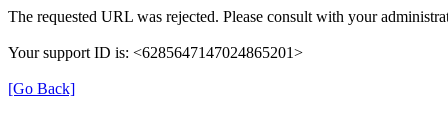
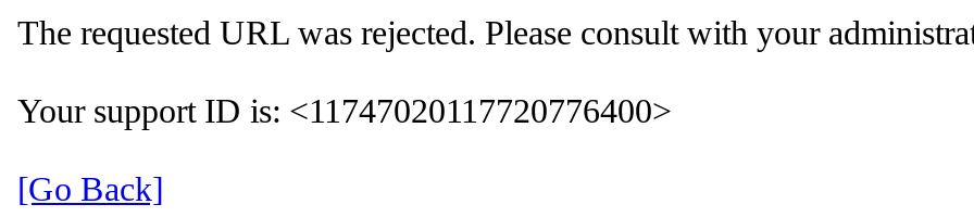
[8,44,303,61] Your support ID is: <6285647147024865201> -> [17,92,672,129] Your support ID is: <11747020117720776400>

